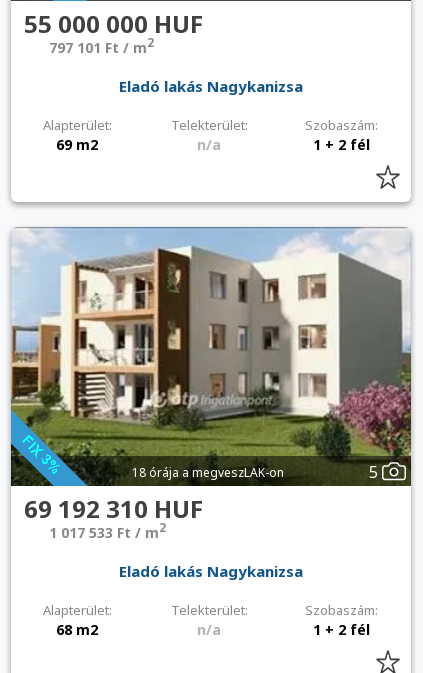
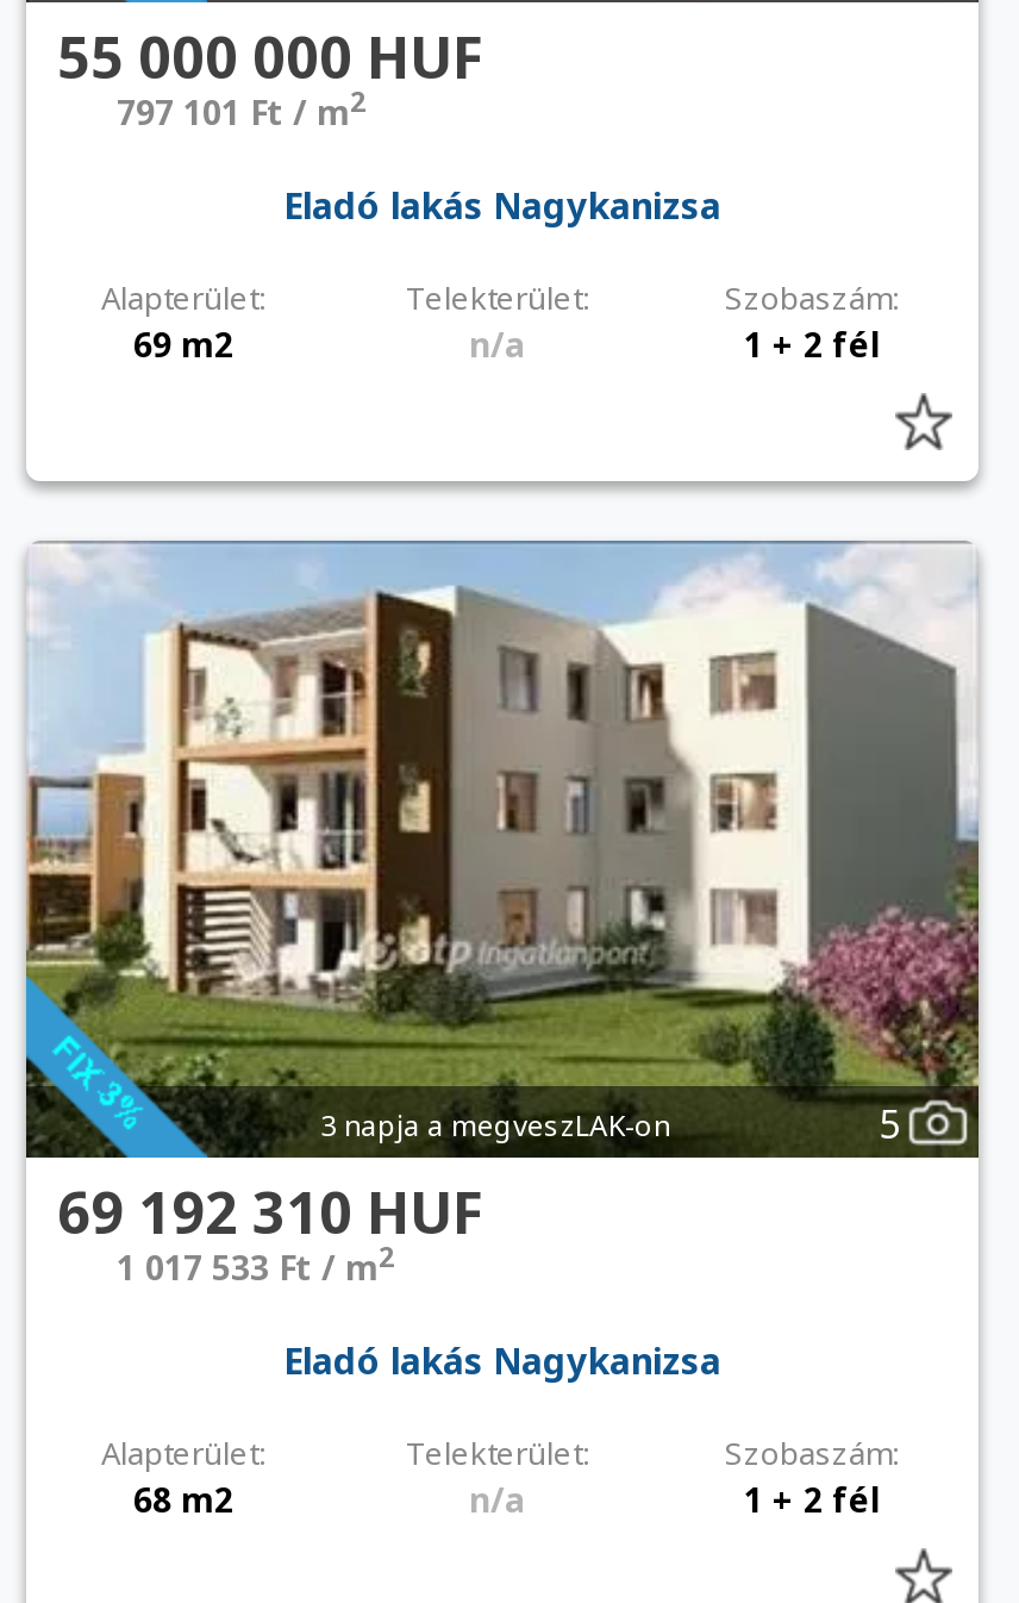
[132,464,284,481] 18 órája a megveszLAK-on -> [320,1105,670,1145] 3 napja a megveszLAK-on

